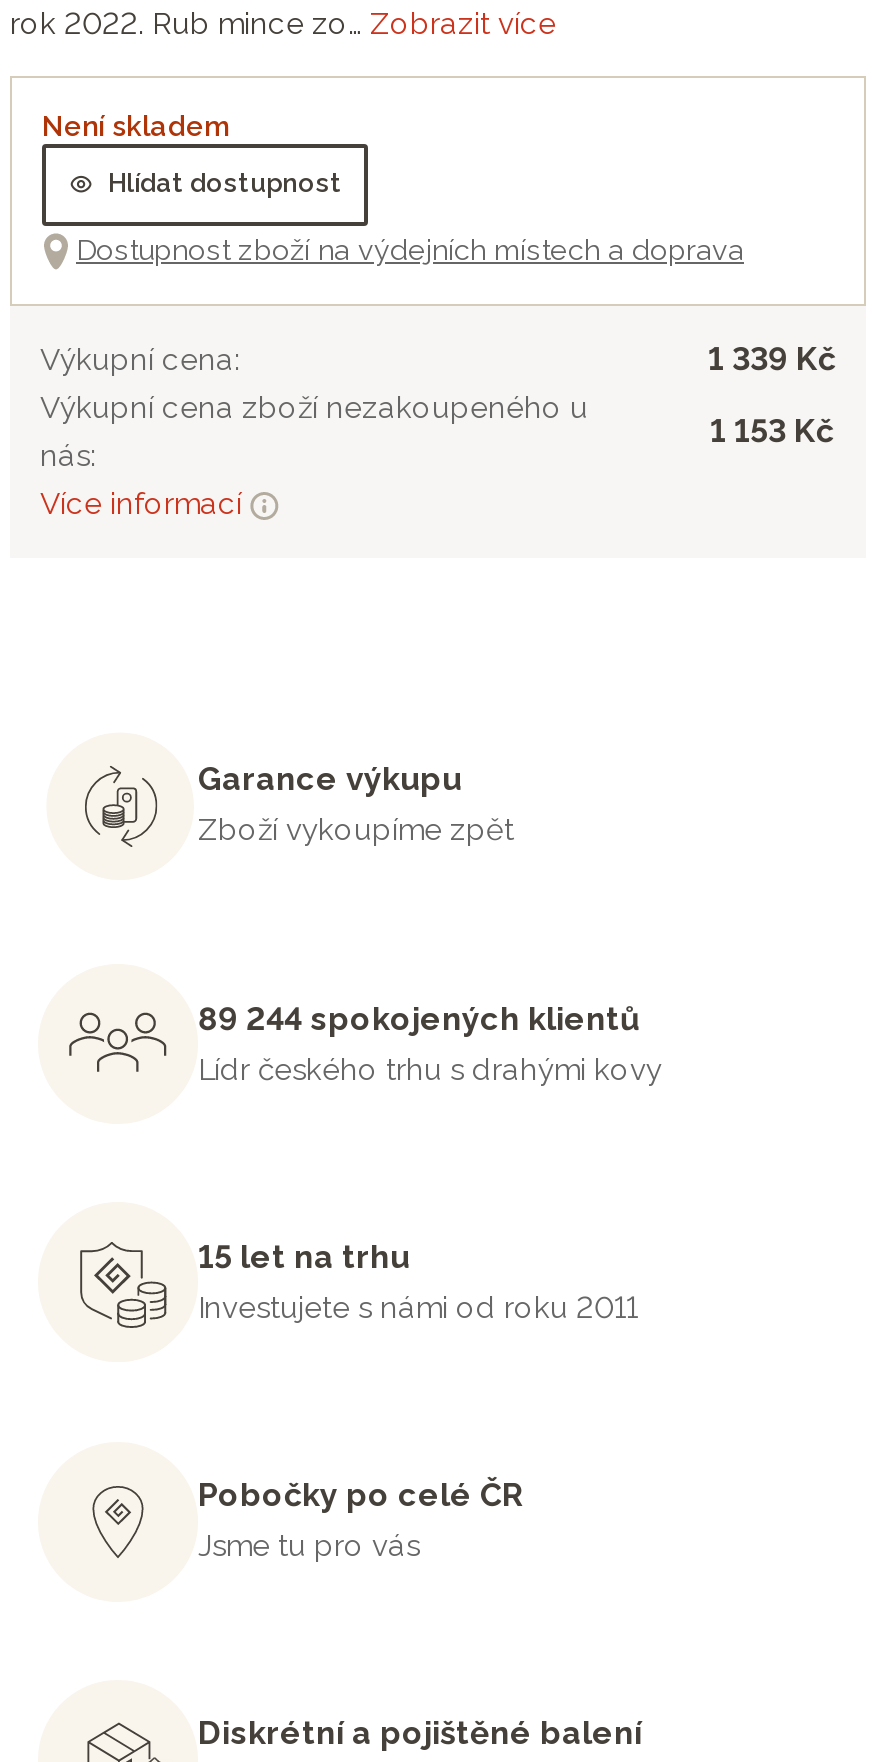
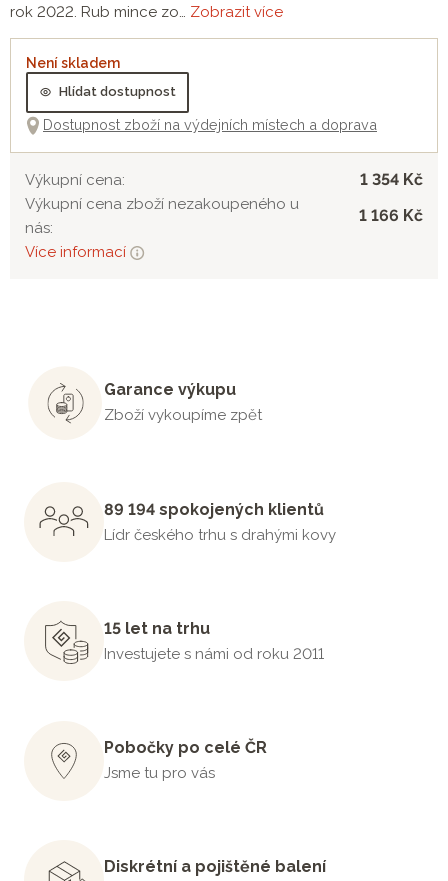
[708,340,836,378] 1 339 Kč -> [359,170,422,189] 1 354 Kč
[710,412,834,450] 1 153 Kč -> [359,206,423,225] 1 166 Kč
[198,999,640,1037] 89 244 spokojených klientů -> [104,500,324,519] 89 194 spokojených klientů

